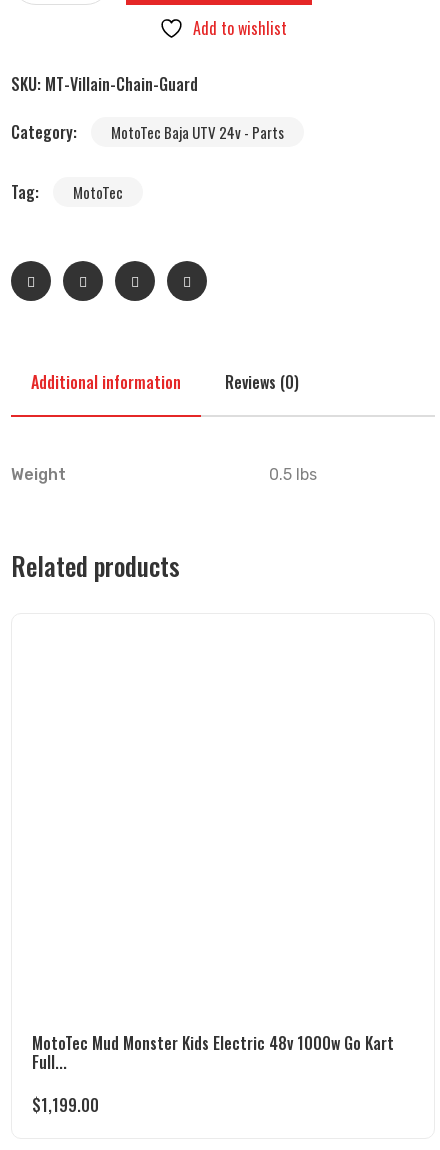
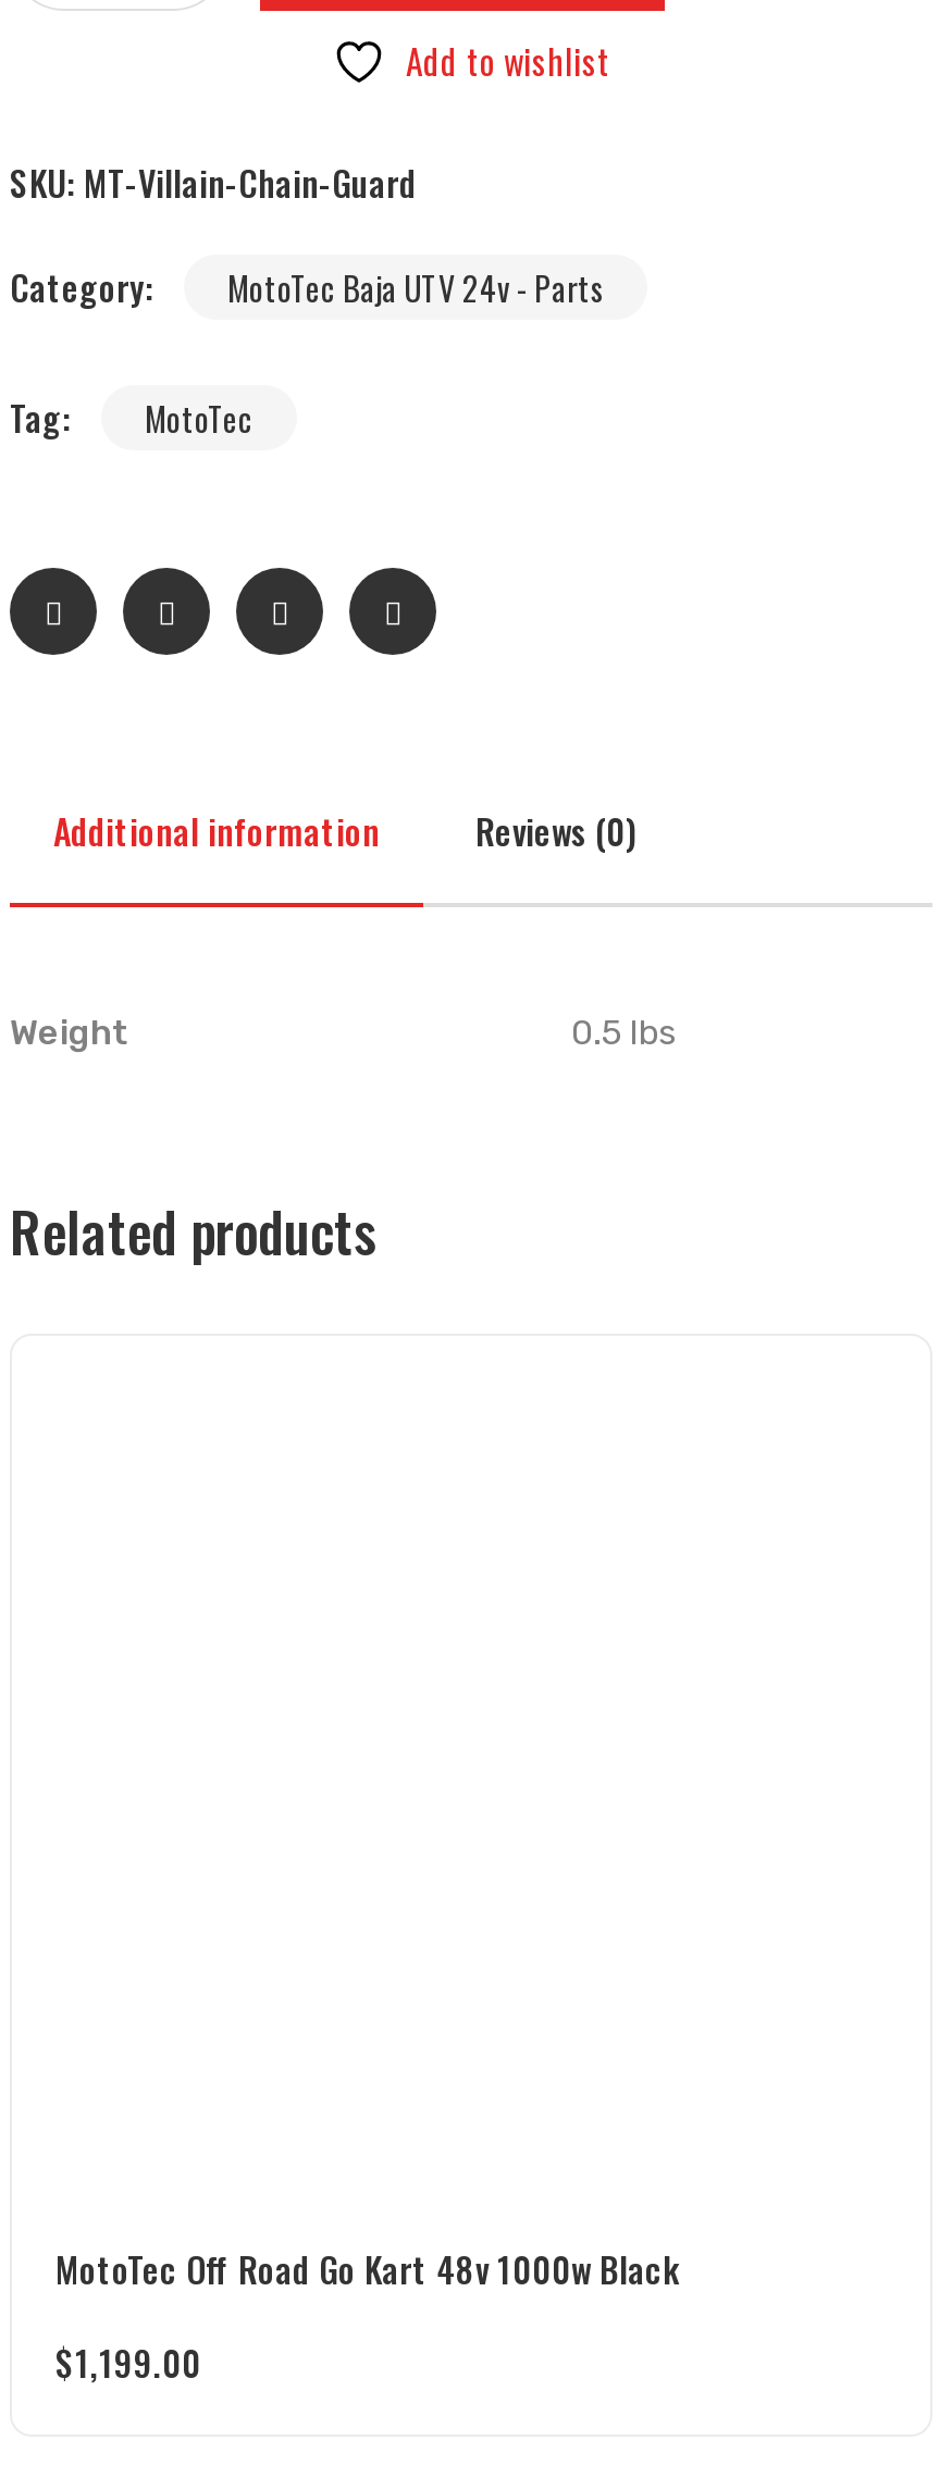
[32,1031,394,1074] MotoTec Mud Monster Kids Electric 48v 1000w Go Kart | Full... -> [55,2243,680,2295] MotoTec Off Road Go Kart 48v 1000w Black

